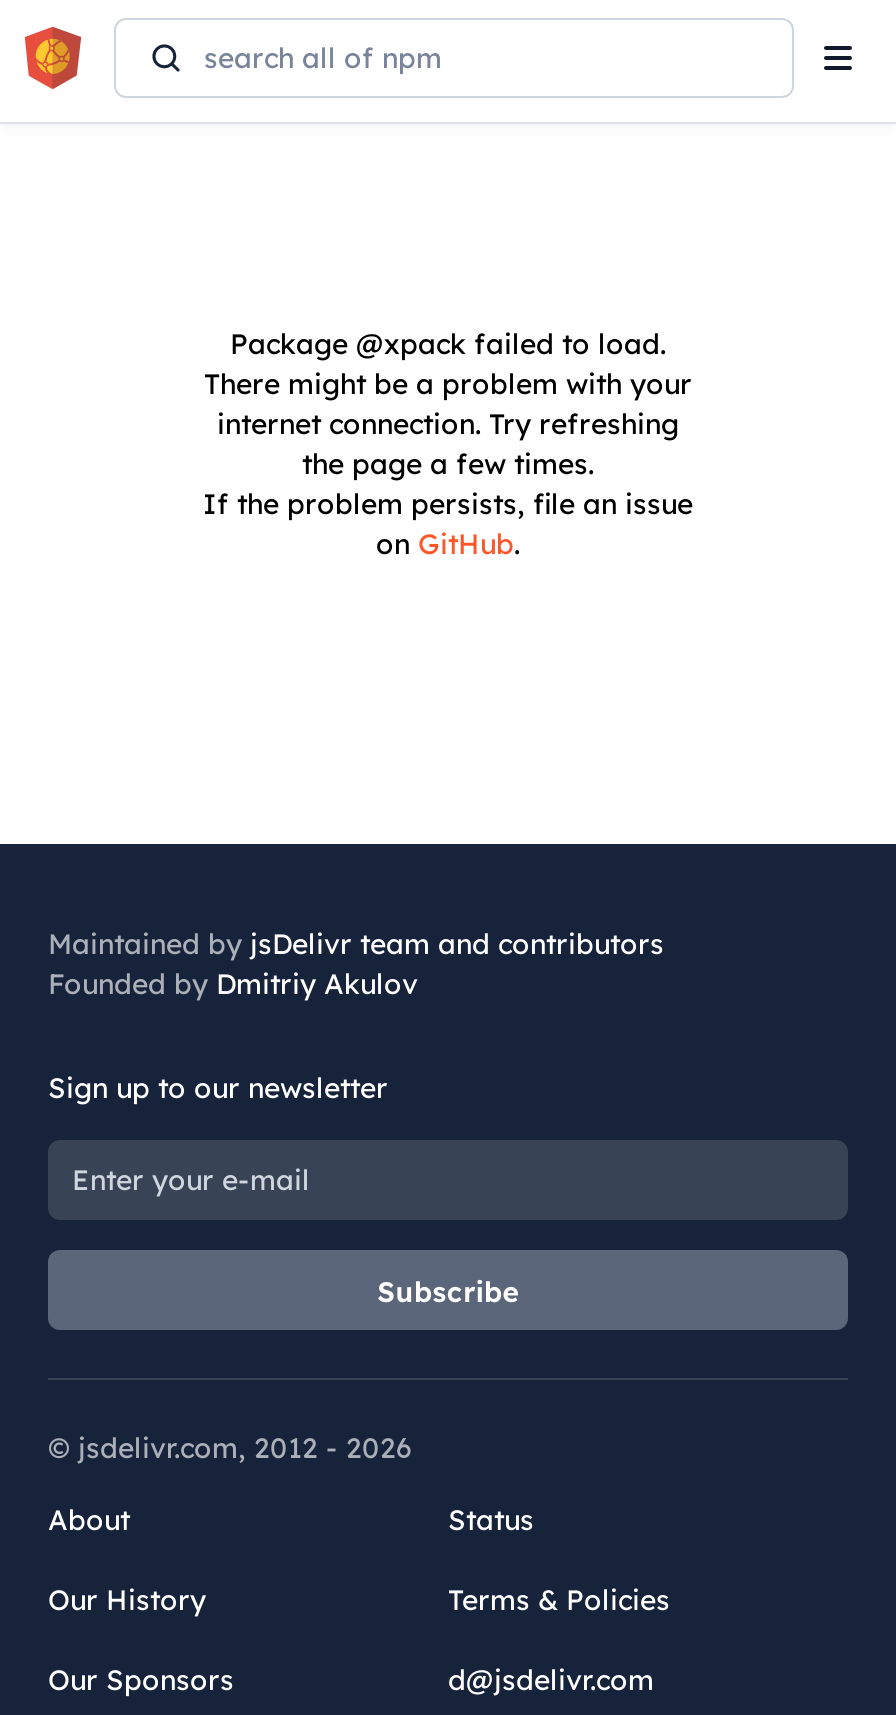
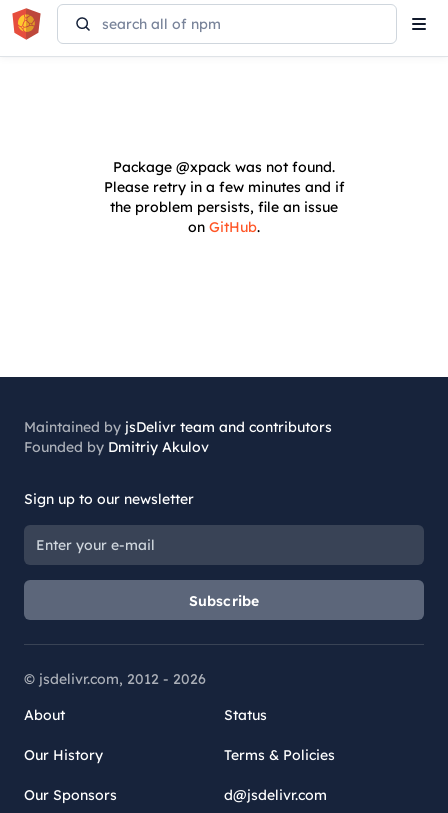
[203,326,693,522] Package @xpack failed to load. | There might be a problem with your | internet connection. Try refreshing | the page a few times. | If the problem persists, file an issue -> [103,158,344,216] Package @xpack was not found. | Please retry in a few minutes and if | the problem persists, file an issue

